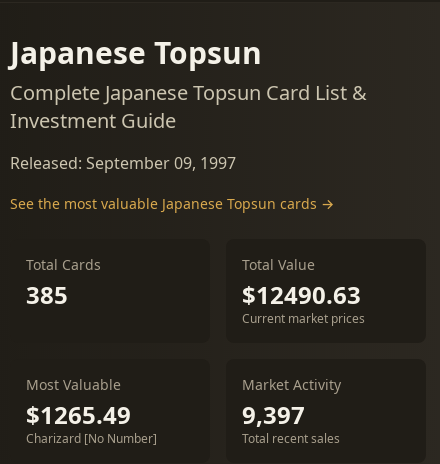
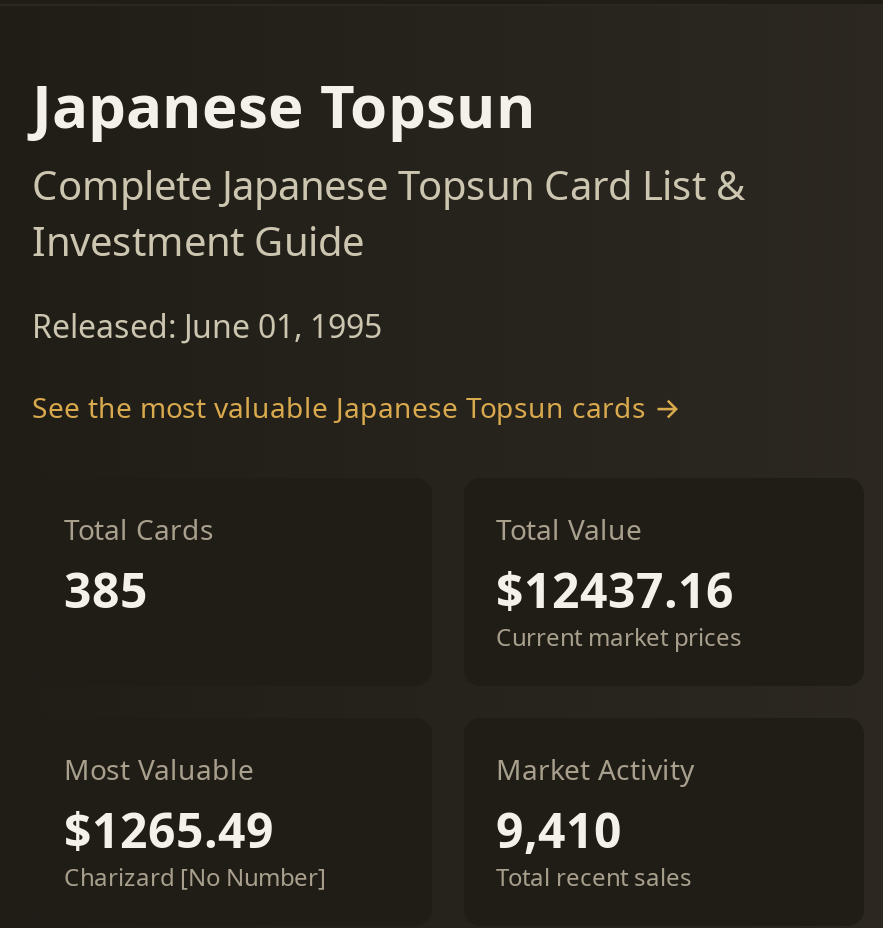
[10,152,236,174] Released: September 09, 1997 -> [32,304,382,348] Released: June 01, 1995
[242,278,361,311] $12490.63 -> [496,556,734,622] $12437.16
[242,398,305,431] 9,397 -> [496,796,622,862] 9,410

